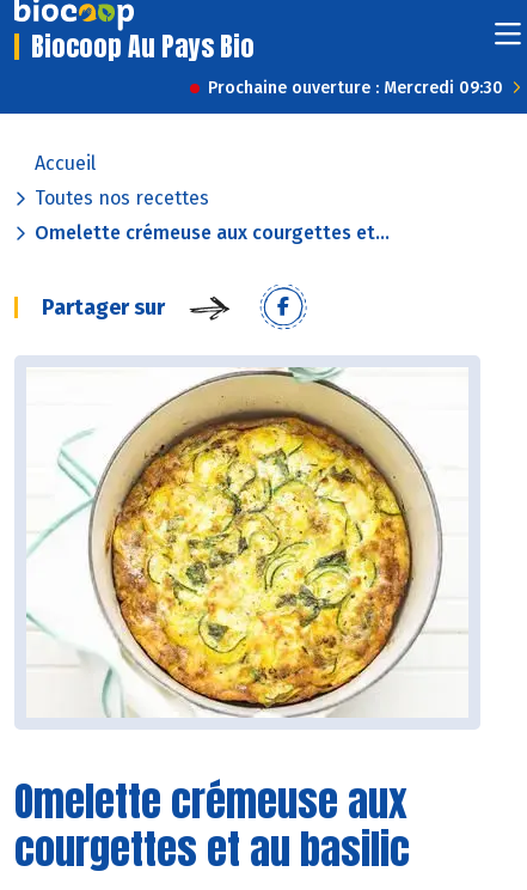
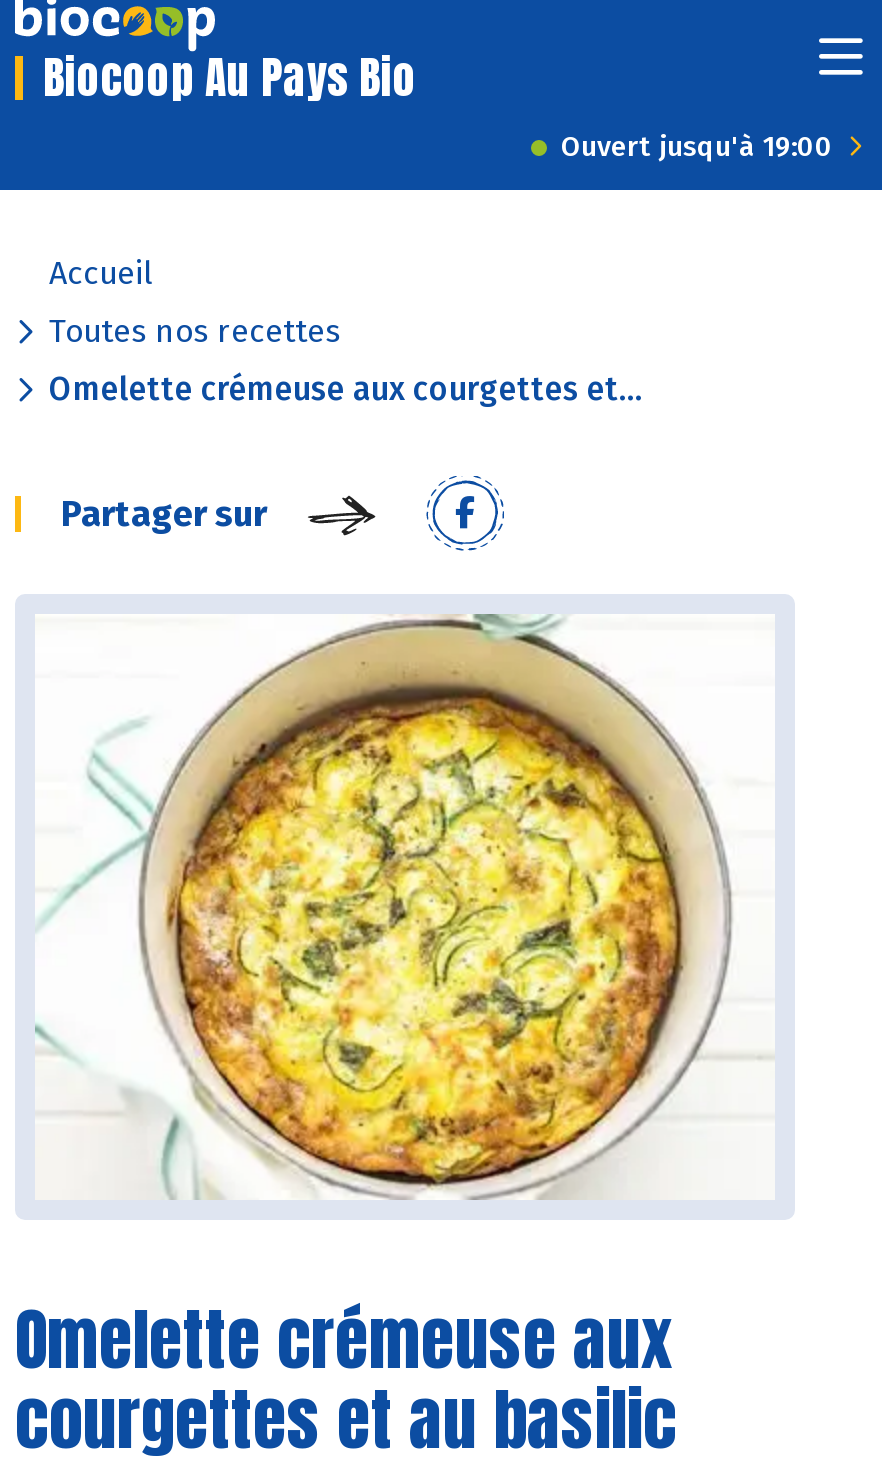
[208,78,503,98] Prochaine ouverture : Mercredi 09:30 -> [561,130,833,164] Ouvert jusqu'à 19:00

